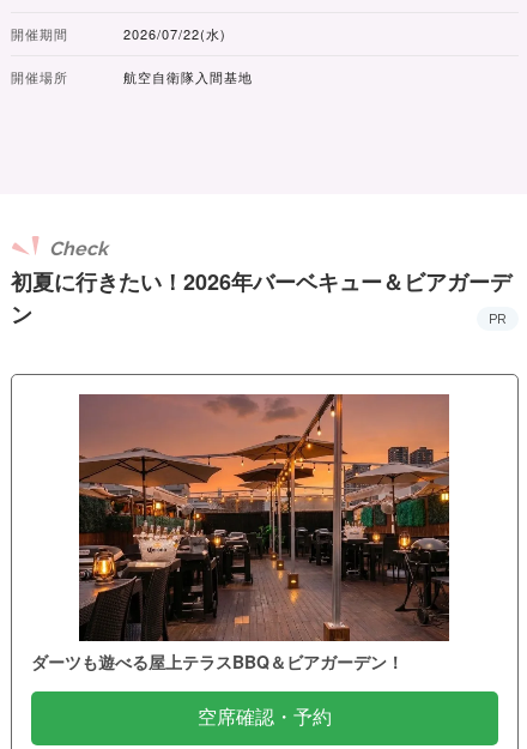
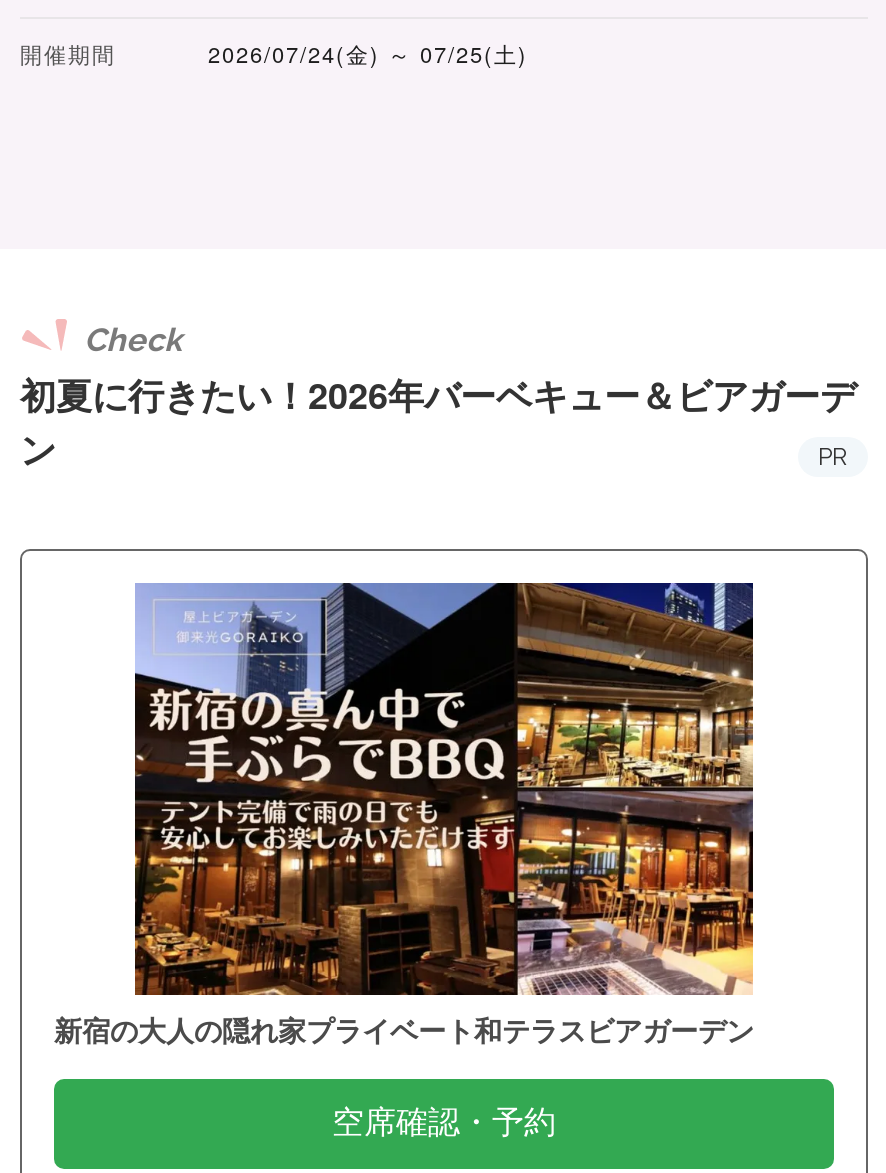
[11,24,253,87] 2026/07/22(水) | 開催場所 | 航空自衛隊入間基地 -> [208,37,528,69] 2026/07/24(金) ～ 07/25(土)
[31,393,450,674] [image] | ダーツも遊べる屋上テラスBBQ＆ビアガーデン！ -> [54,582,754,1048] [image] | 新宿の大人の隠れ家プライベート和テラスビアガーデン

